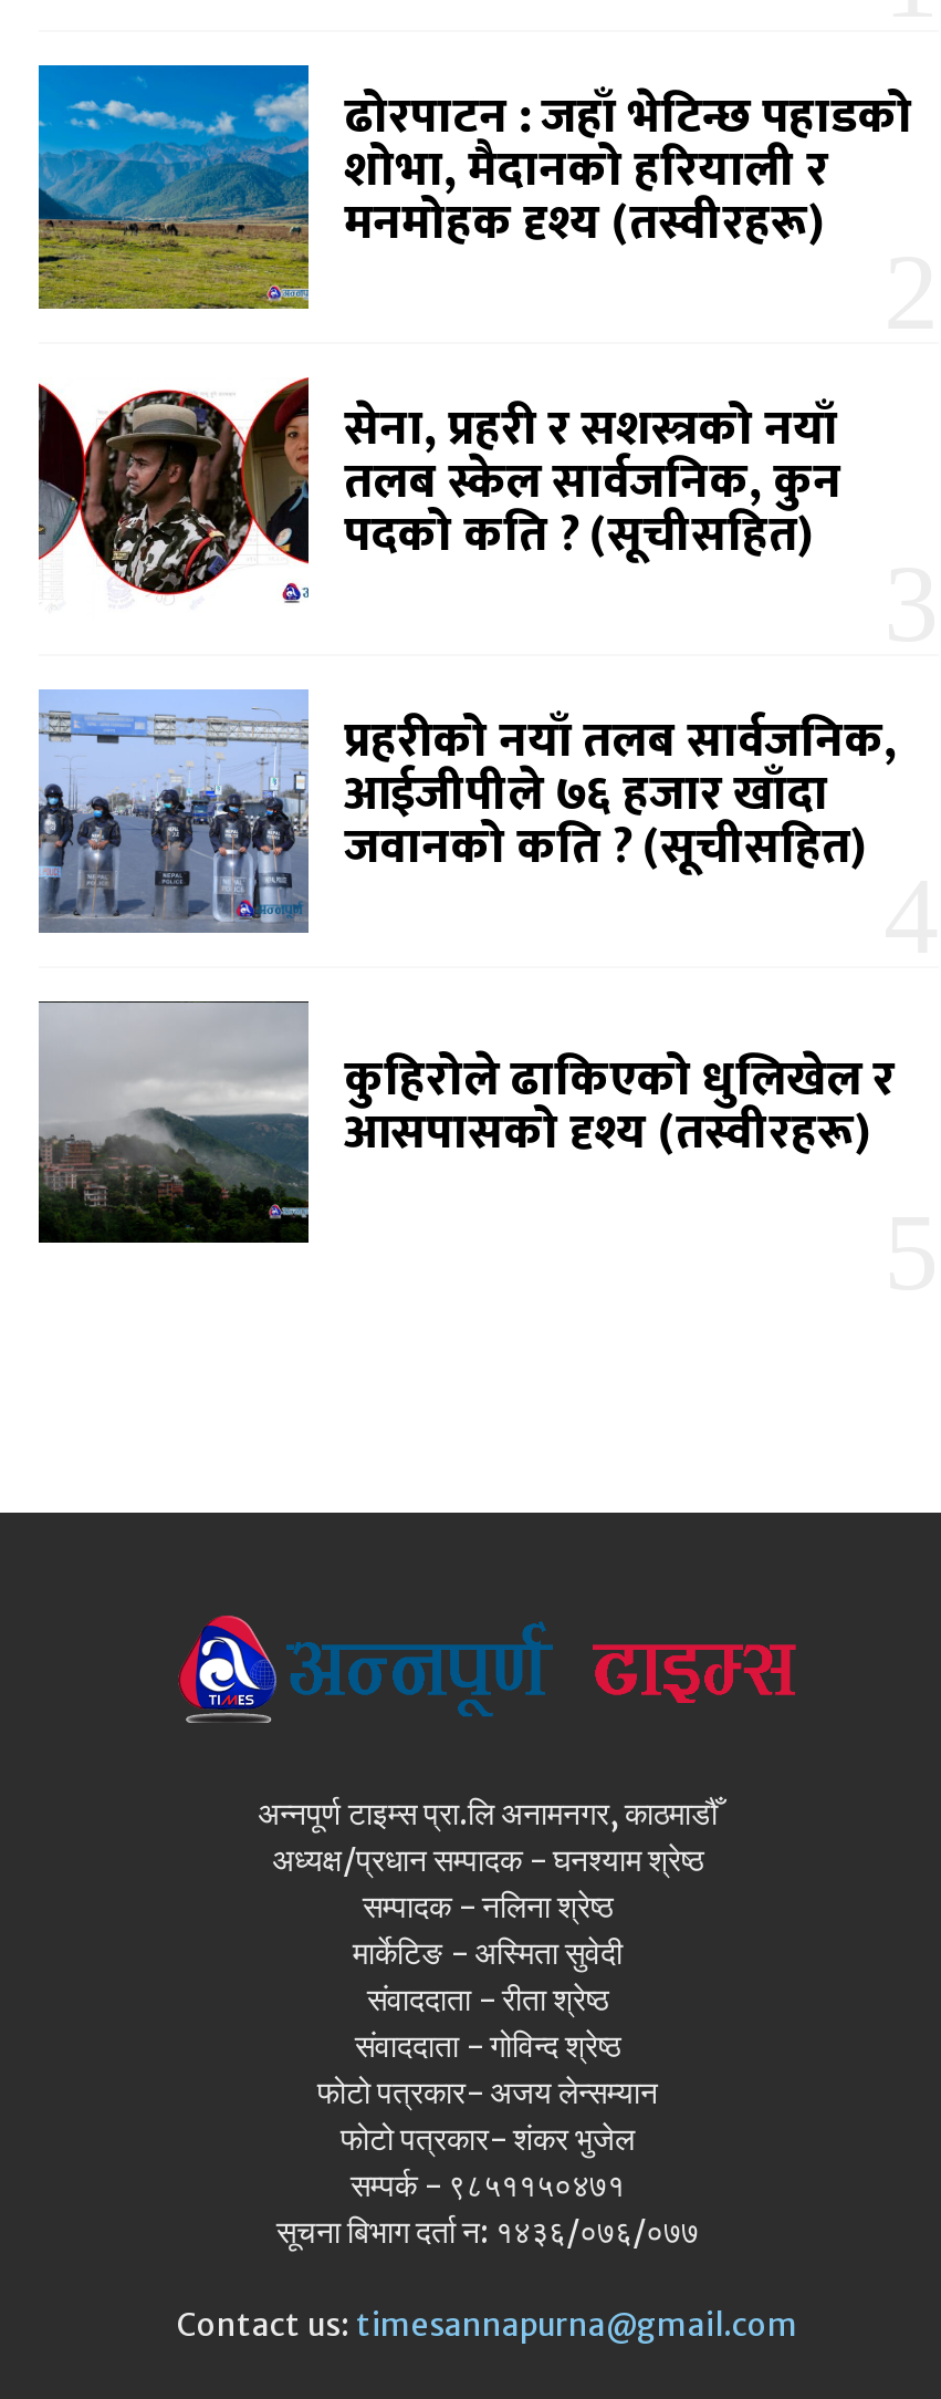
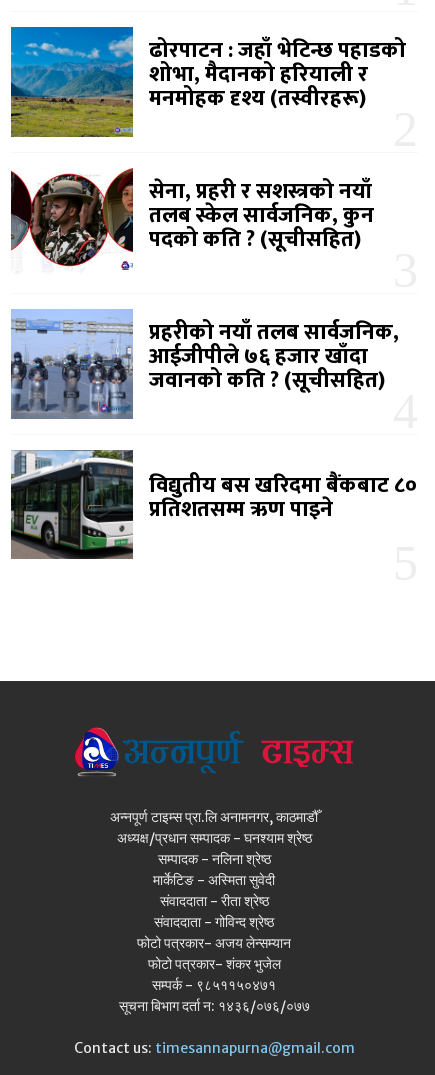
[39,1001,895,1245] [image] | कुहिरोले ढाकिएको धुलिखेल र | आसपासको दृश्य (तस्वीरहरू) -> [11,450,417,560] [image] | विद्युतीय बस खरिदमा बैंकबाट ८० | प्रतिशतसम्म ऋण पाइने

